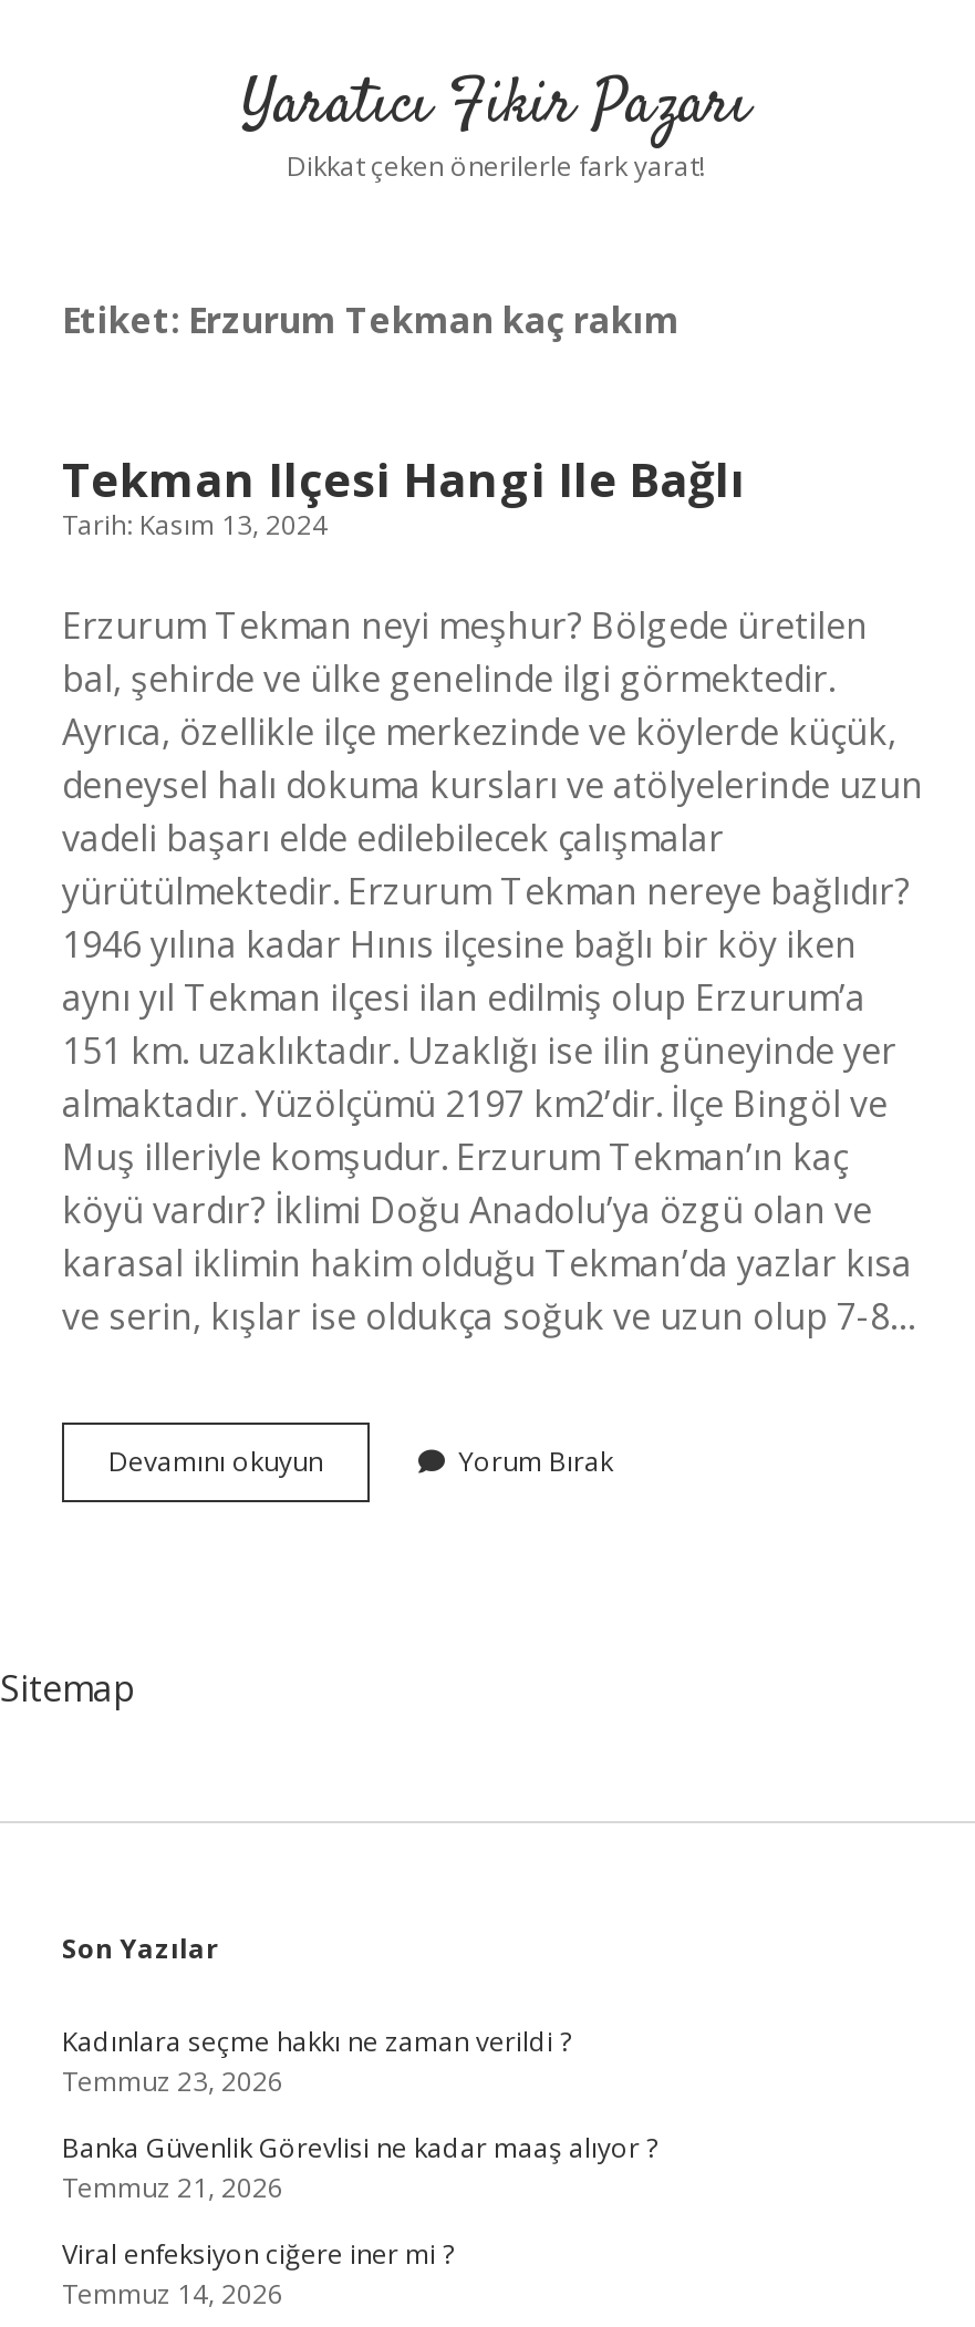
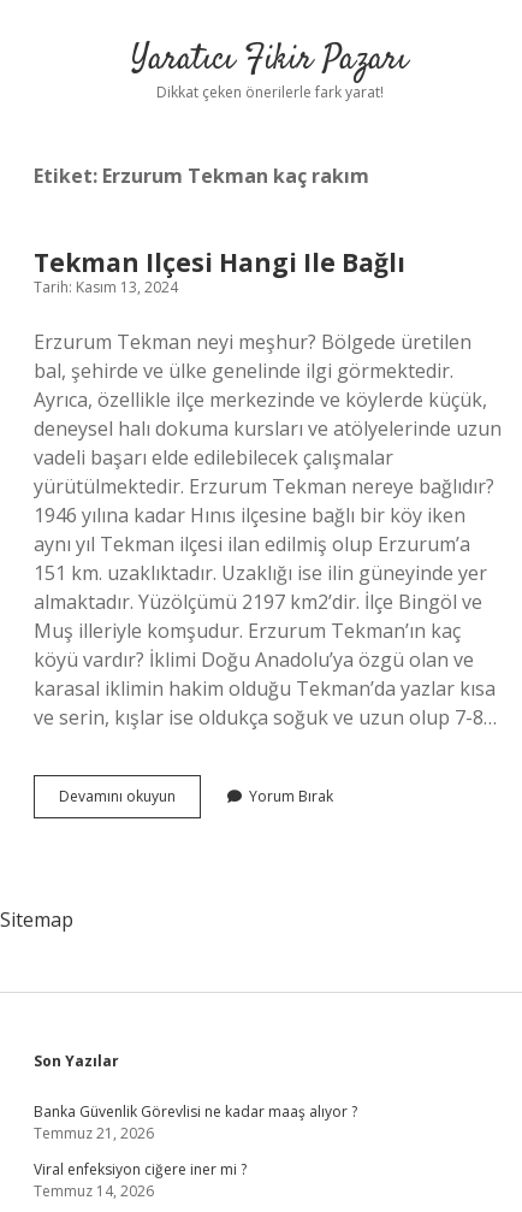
[62,2023,571,2100] Kadınlara seçme hakkı ne zaman verildi ? | Temmuz 23, 2026 -> none

